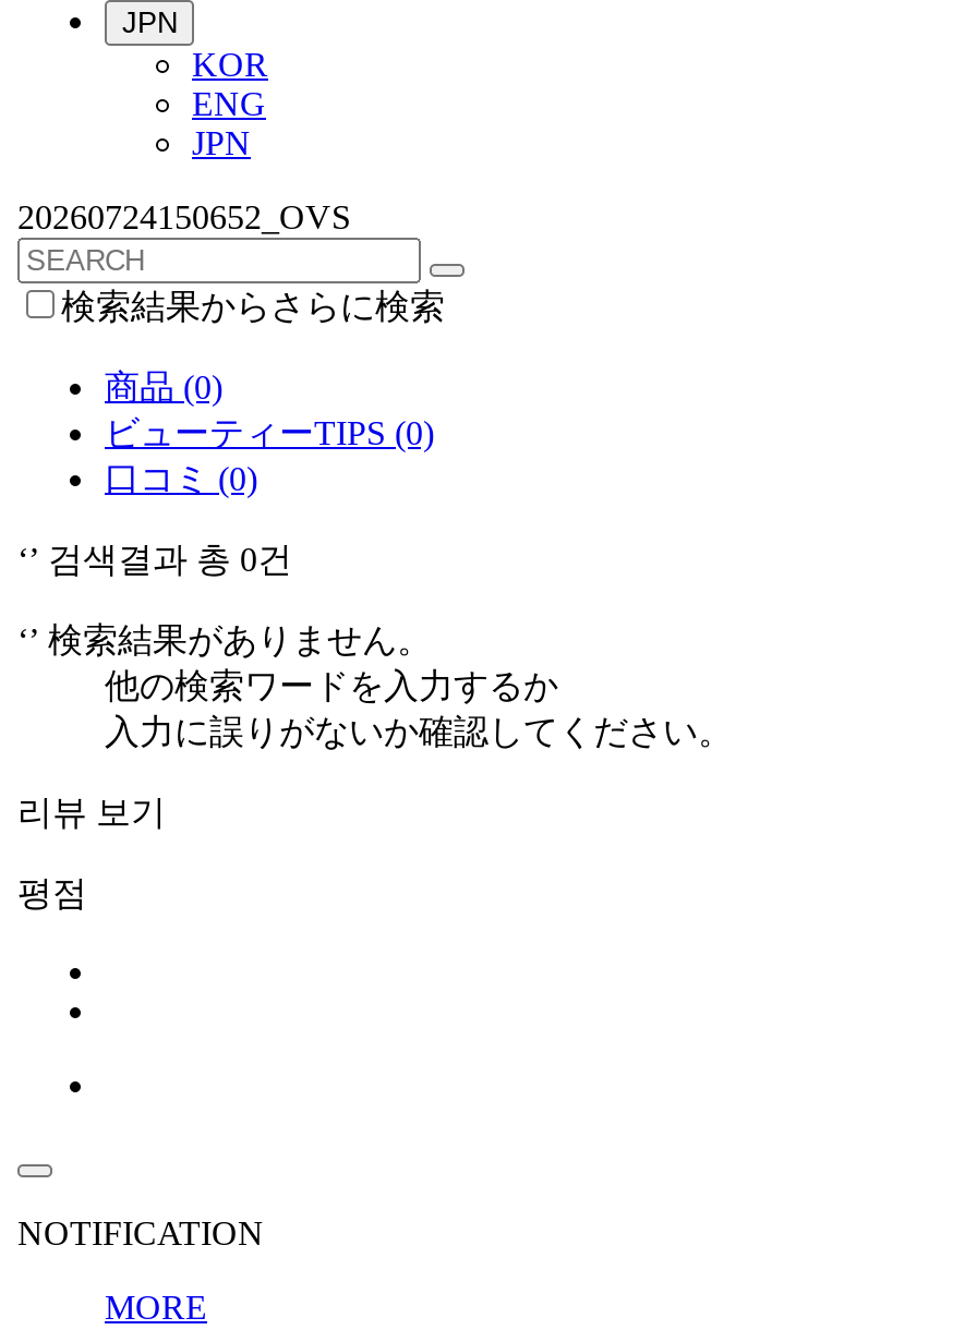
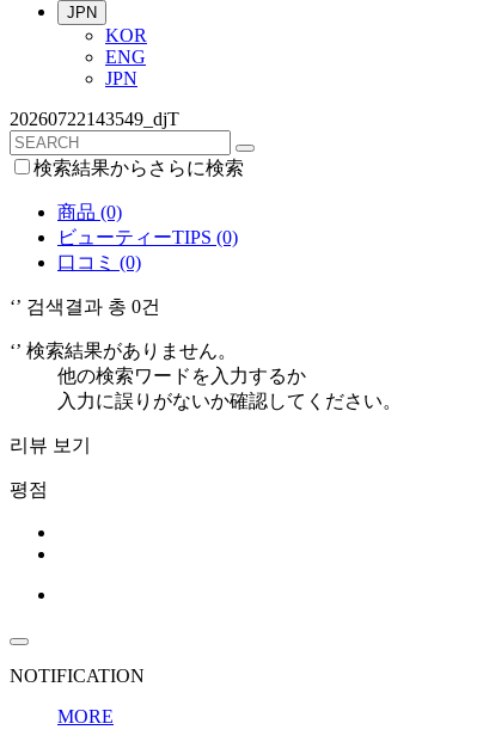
[17,198,351,235] 20260724150652_OVS -> [10,109,179,129] 20260722143549_djT

